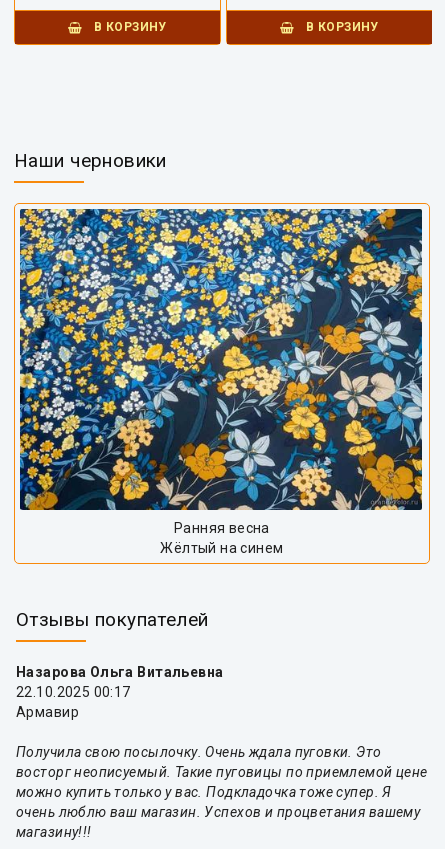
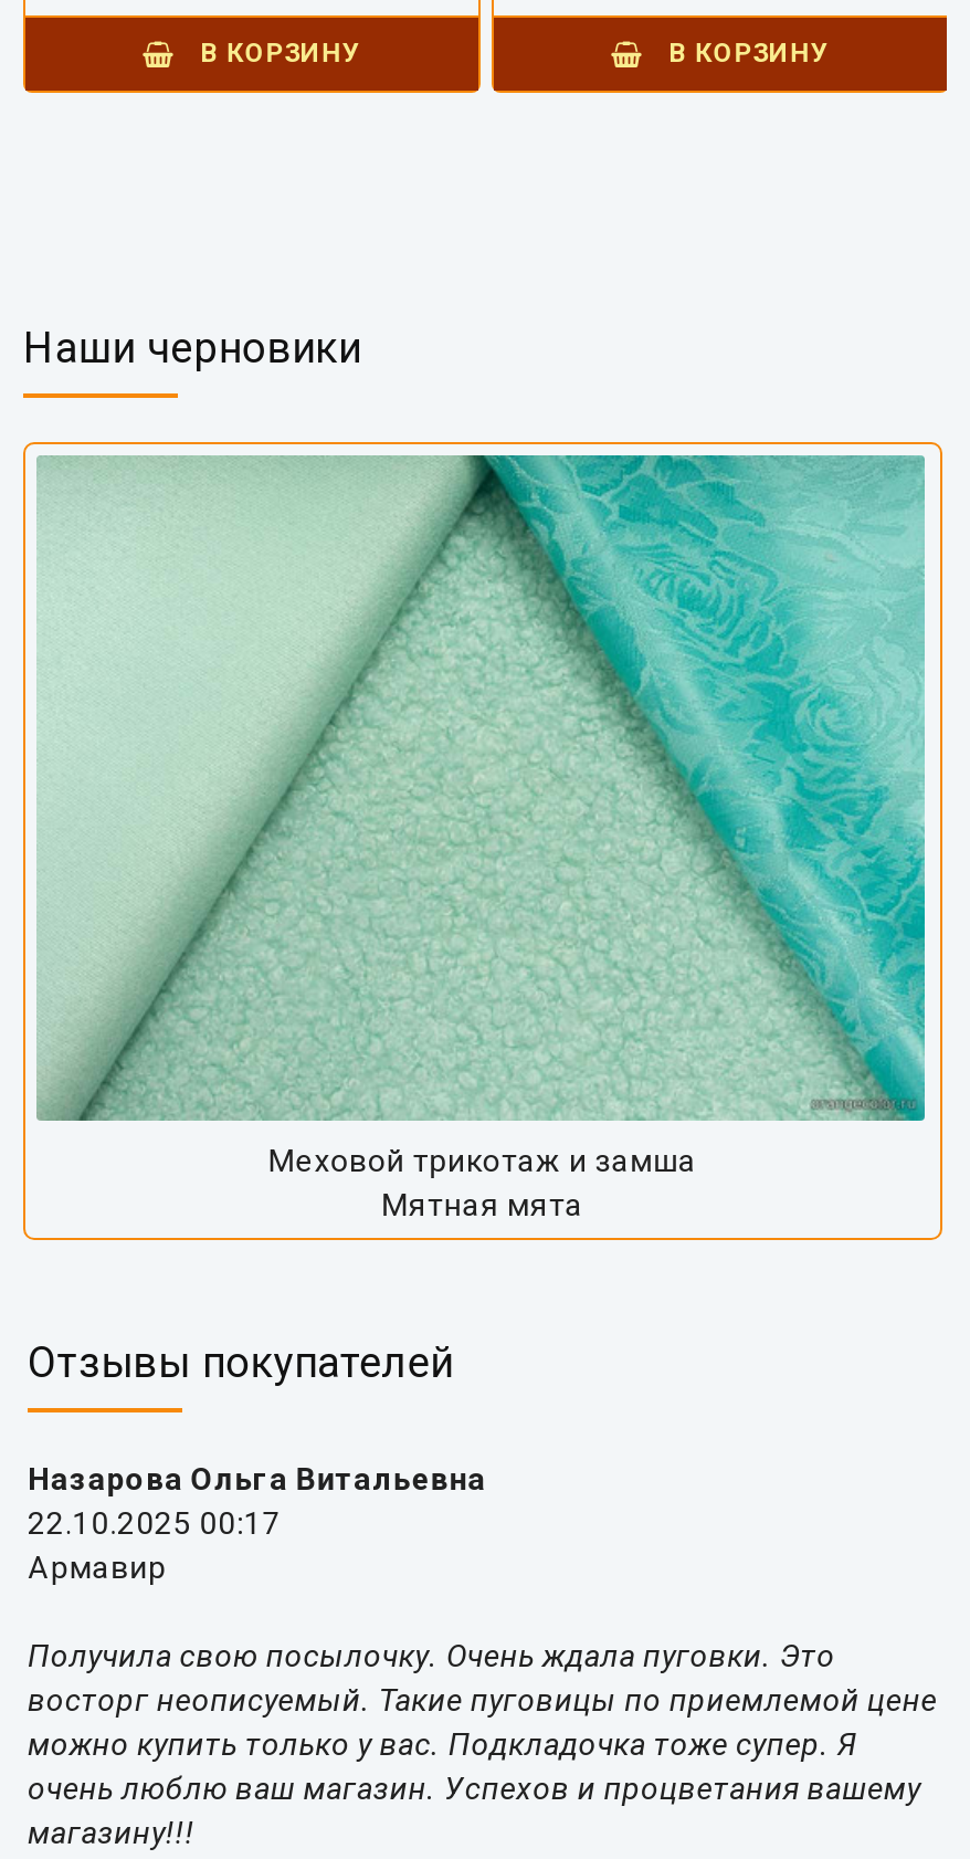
[19,208,423,556] [image] | Ранняя весна | Жёлтый на синем -> [36,453,927,1222] [image] | Меховой трикотаж и замша | Мятная мята

